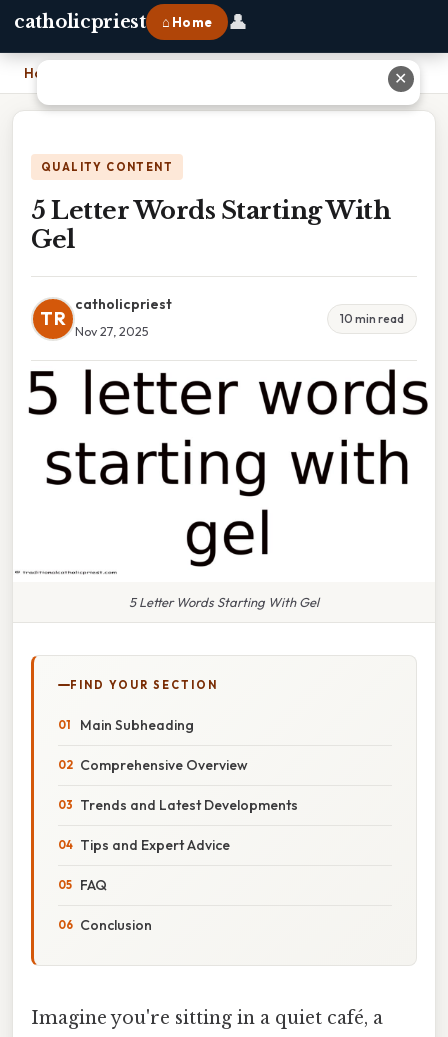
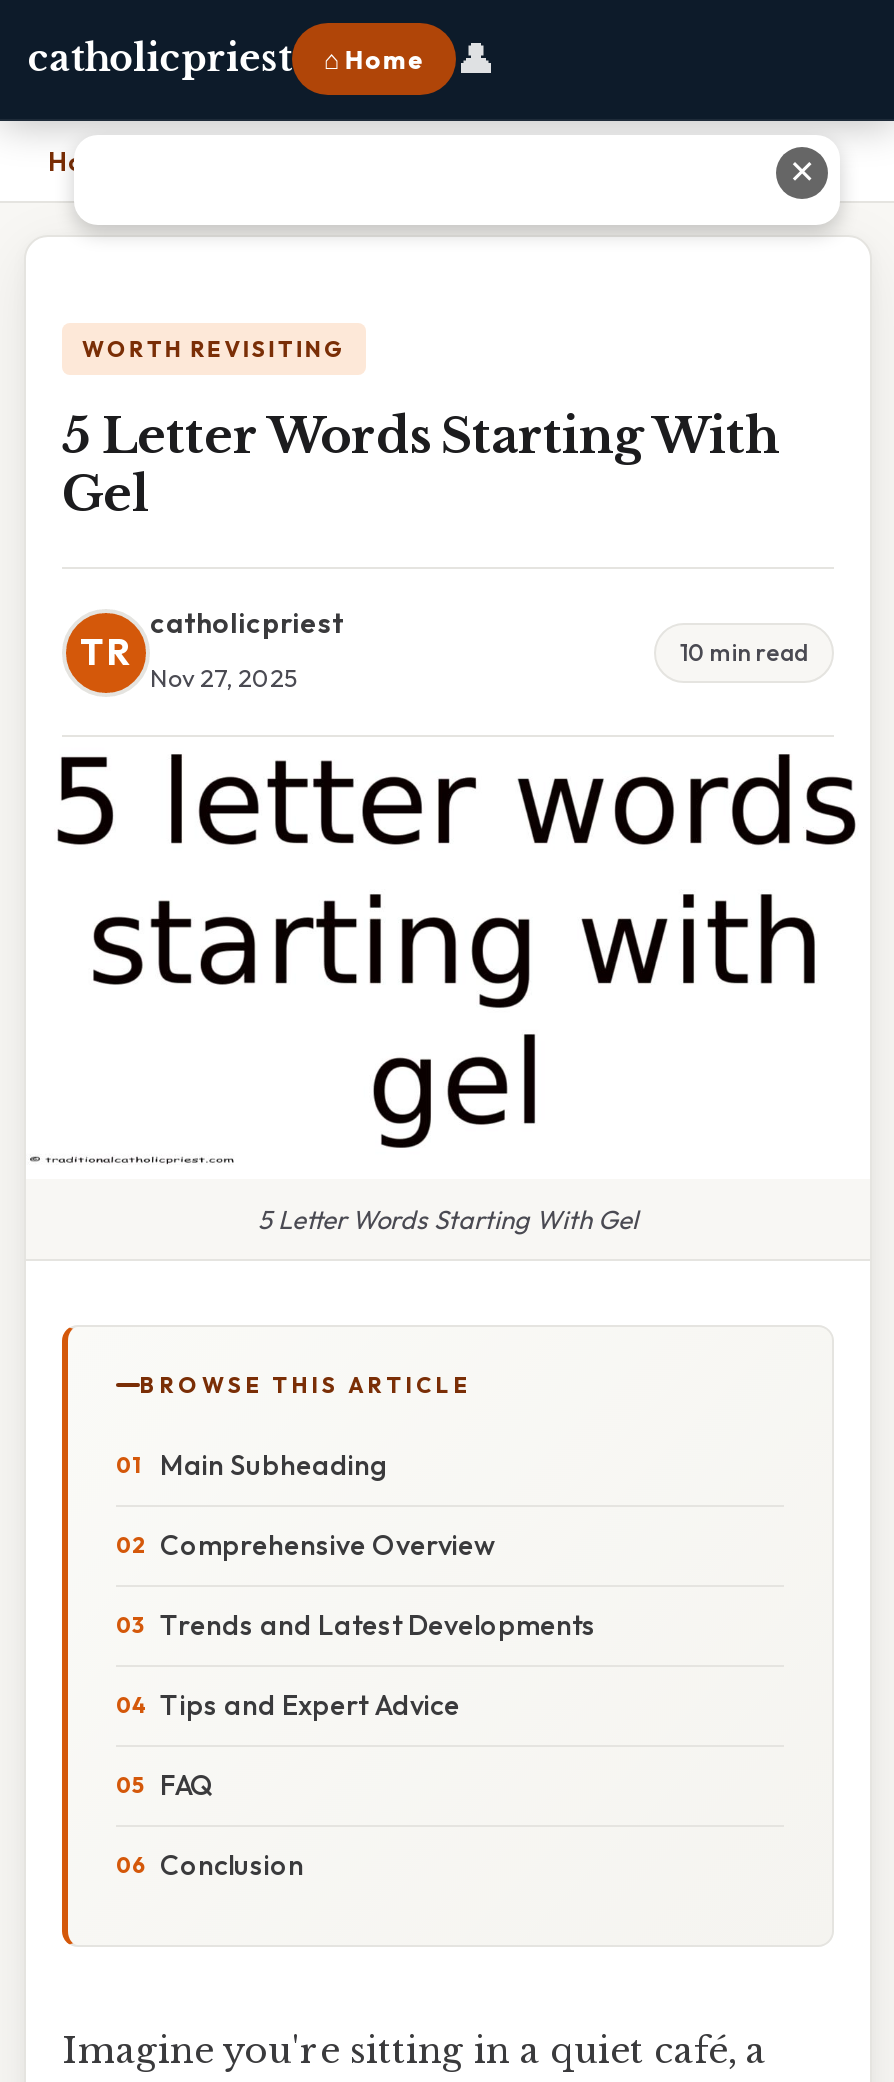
[41,160,173,174] QUALITY CONTENT -> [82,335,347,363] WORTH REVISITING
[70,678,218,692] FIND YOUR SECTION -> [140,1371,472,1399] BROWSE THIS ARTICLE

